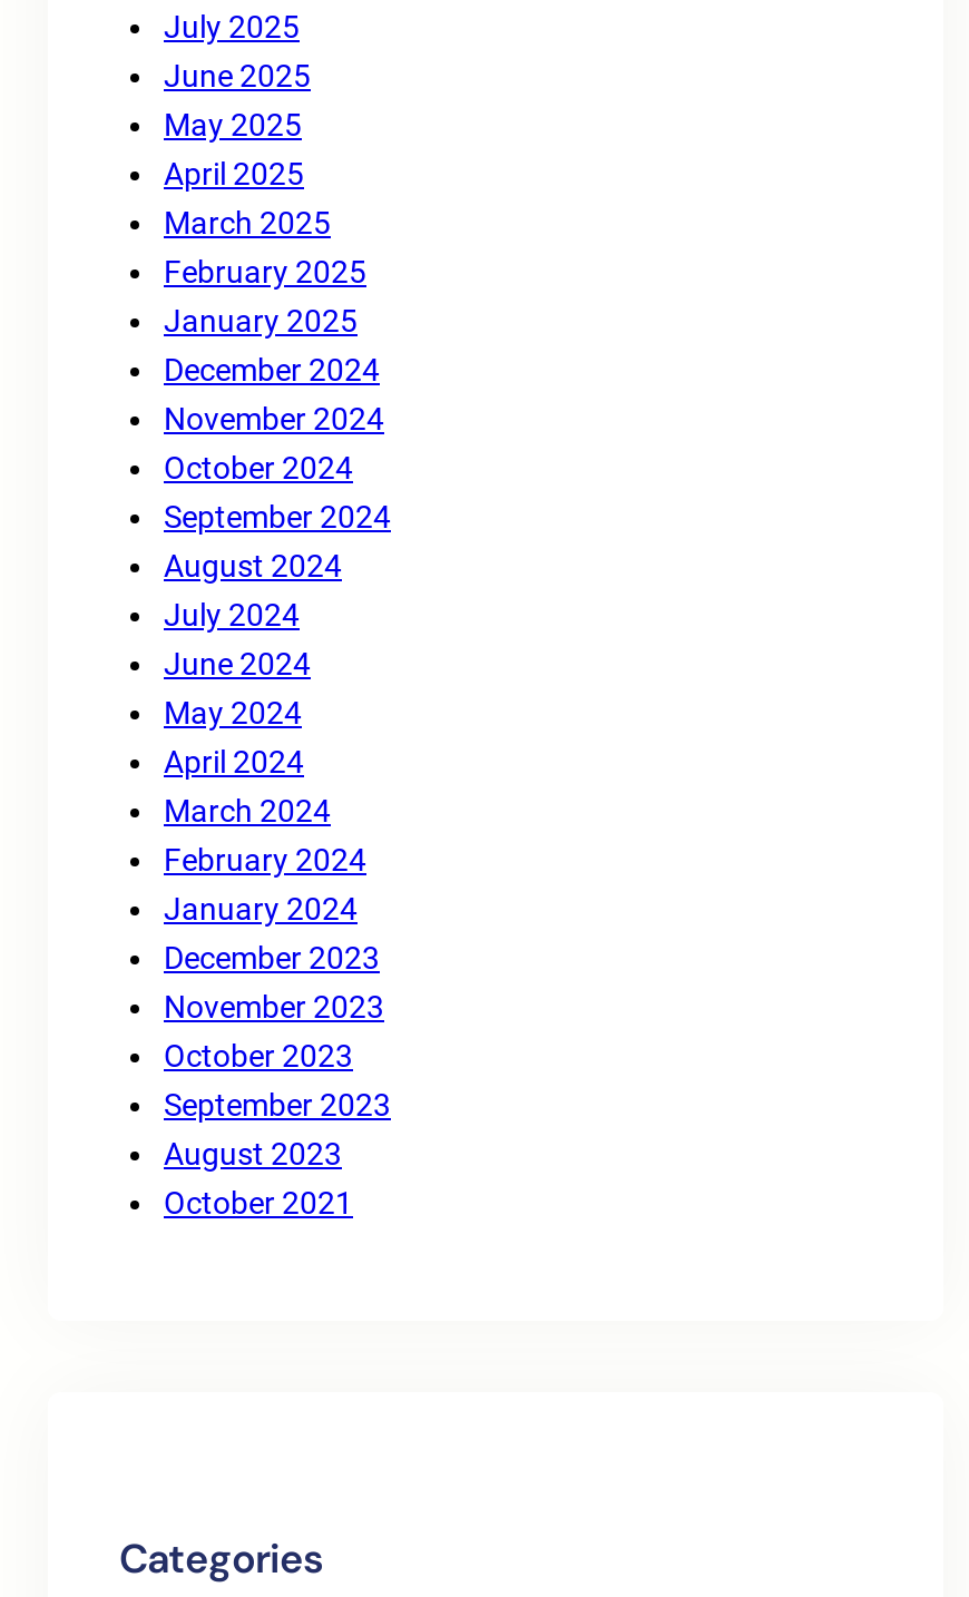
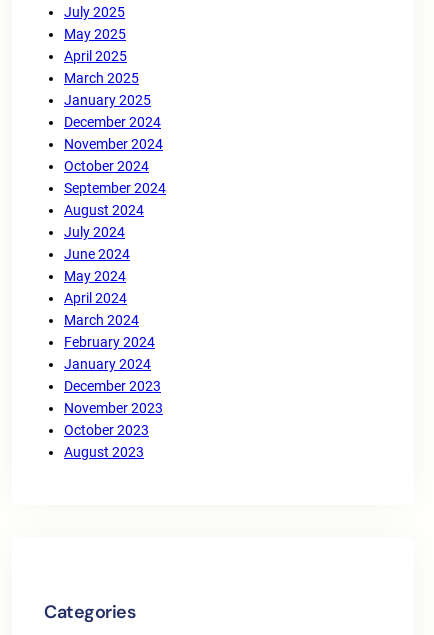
[164,58,311,94] June 2025 -> none
[164,254,366,290] February 2025 -> none
[164,1087,391,1123] September 2023 -> none
[164,1185,353,1221] October 2021 -> none

